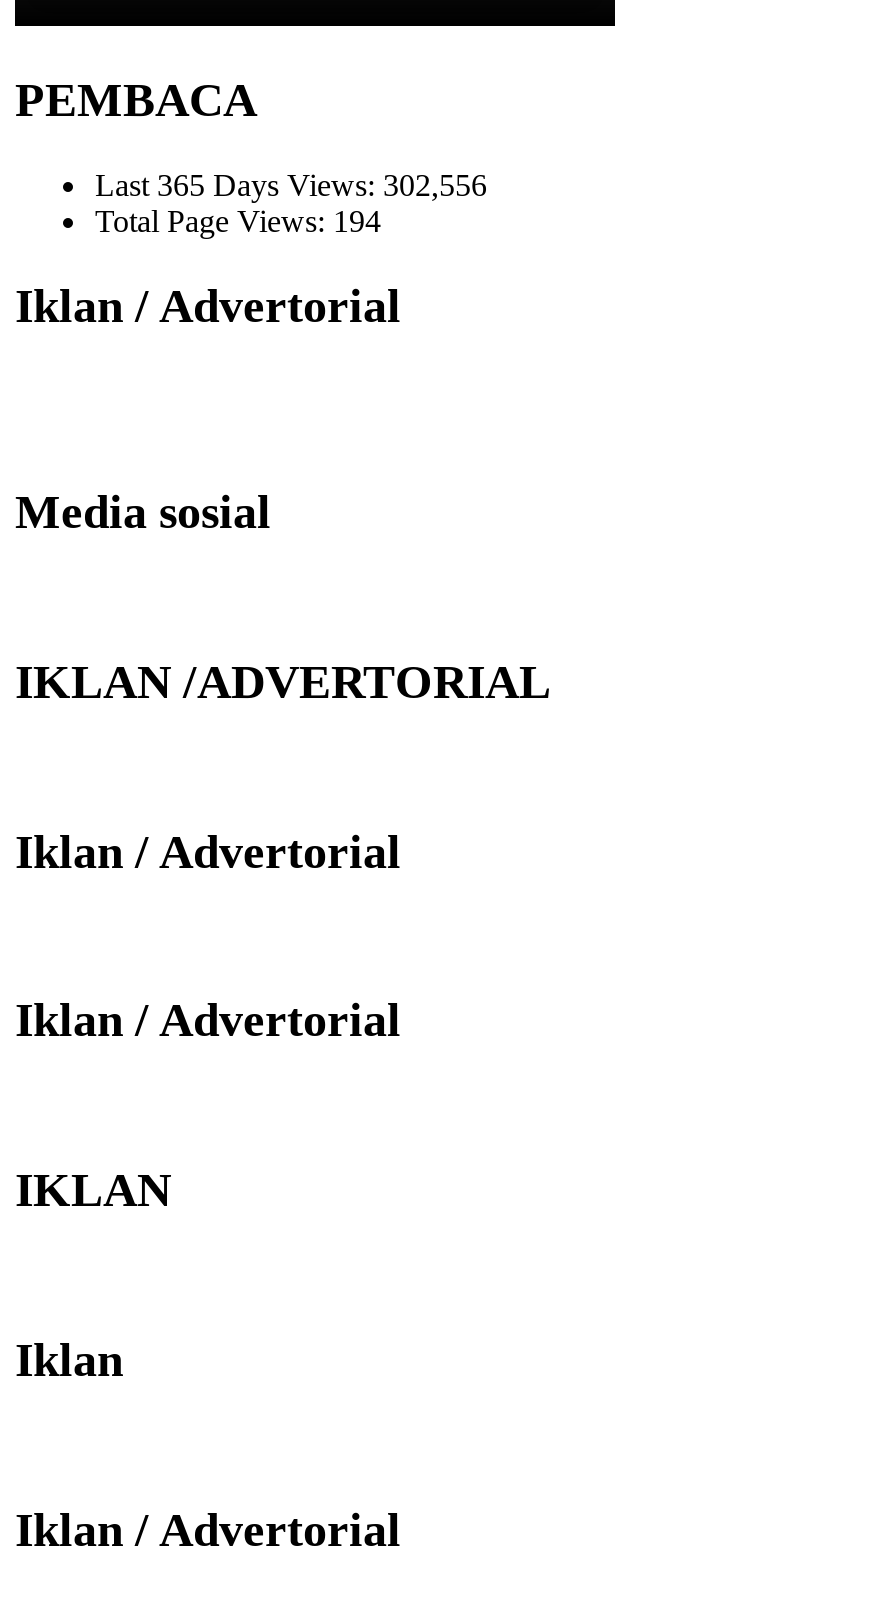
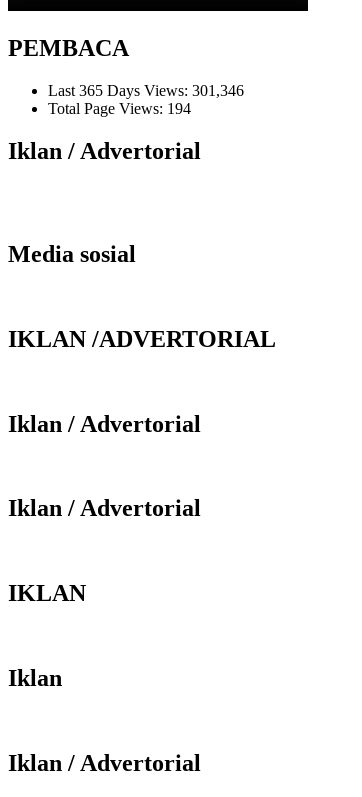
[95,168,487,202] Last 365 Days Views: 302,556 -> [48,82,244,99] Last 365 Days Views: 301,346

